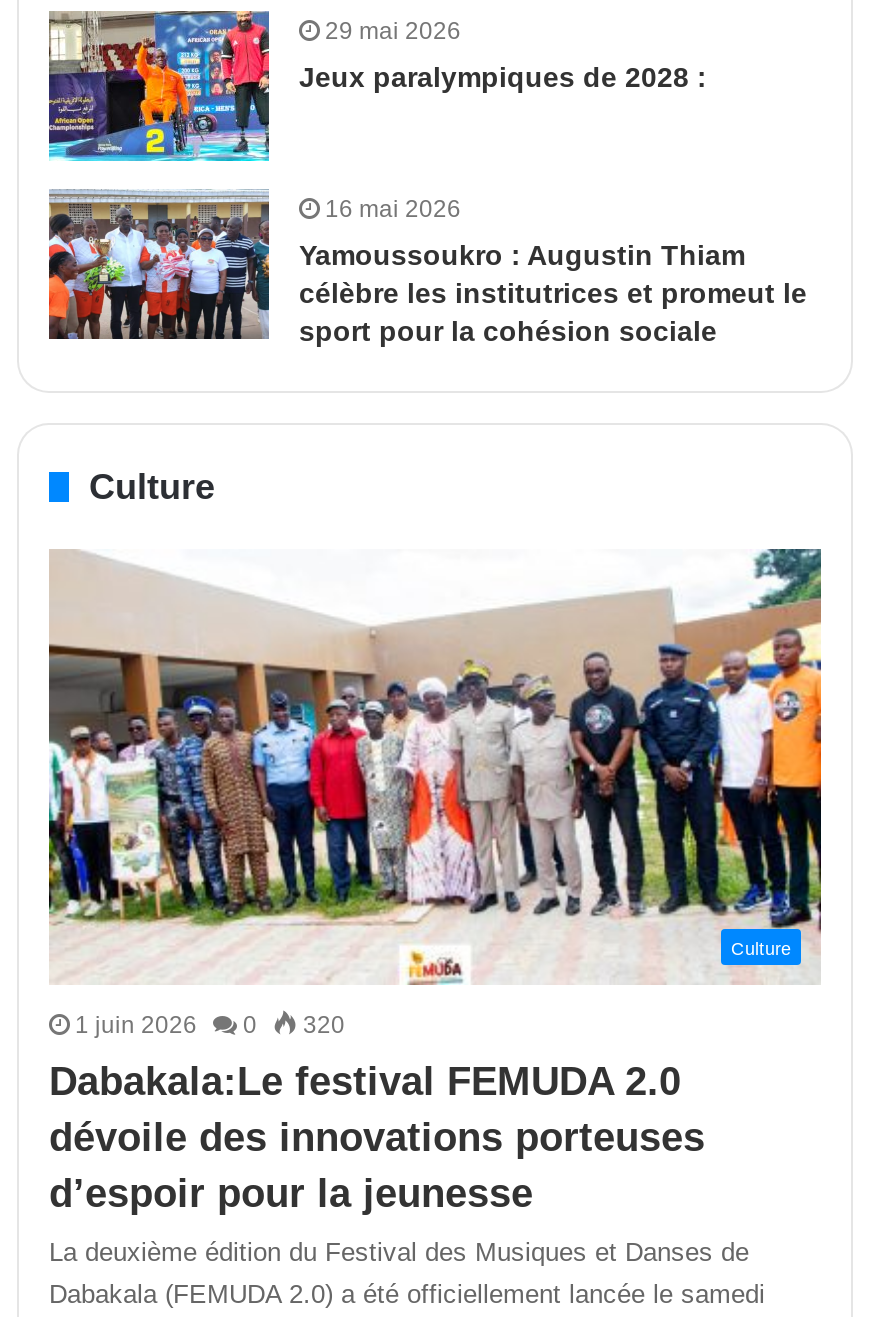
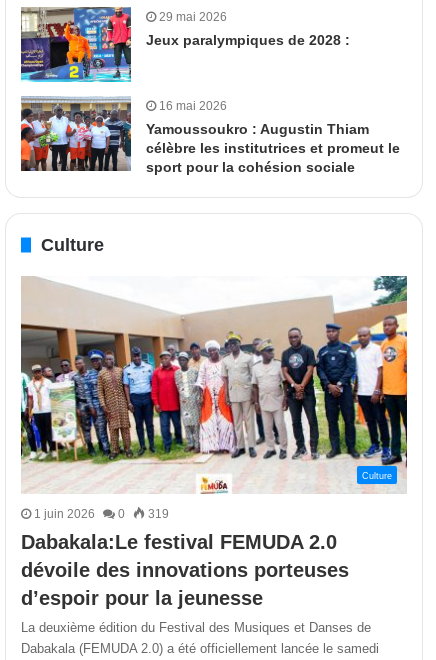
[75,1010,345,1038] 1 juin 2026 0 320 -> [34,507,169,521] 1 juin 2026 0 319

